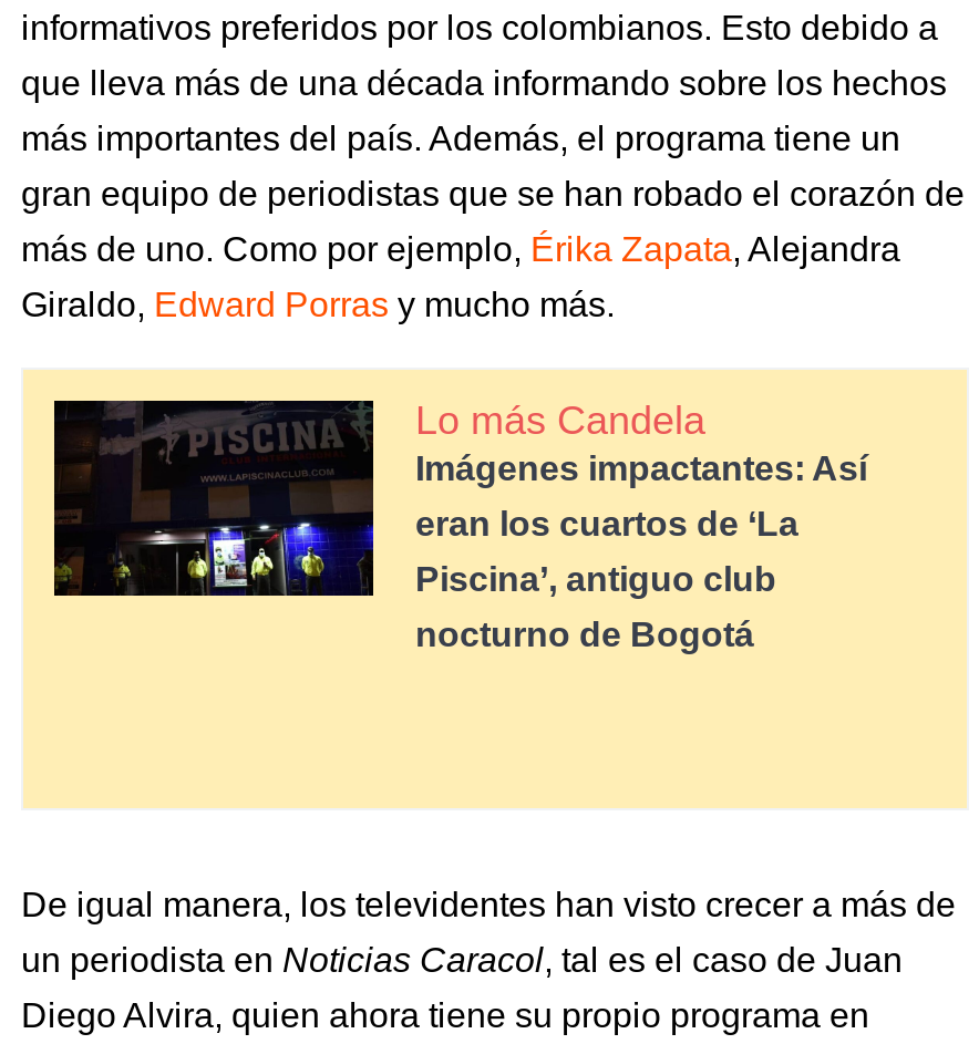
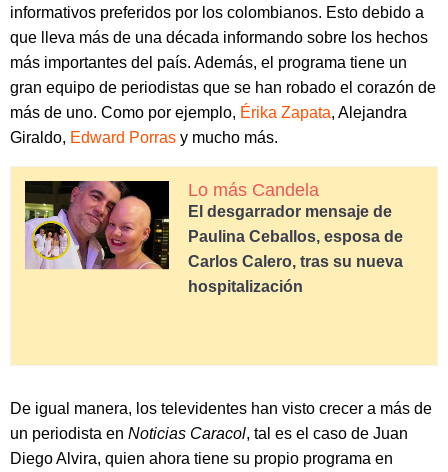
[52,399,867,598] [image] | Imágenes impactantes: Así -> [24,180,392,270] [image] | El desgarrador mensaje de
[415,506,798,543] eran los cuartos de ‘La -> [188,228,403,245] Paulina Ceballos, esposa de
[415,561,776,599] Piscina’, antiguo club -> [188,253,403,270] Carlos Calero, tras su nueva
[415,616,754,654] nocturno de Bogotá -> [188,278,303,295] hospitalización

